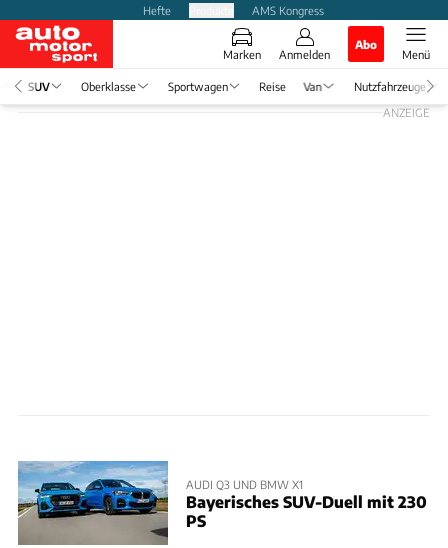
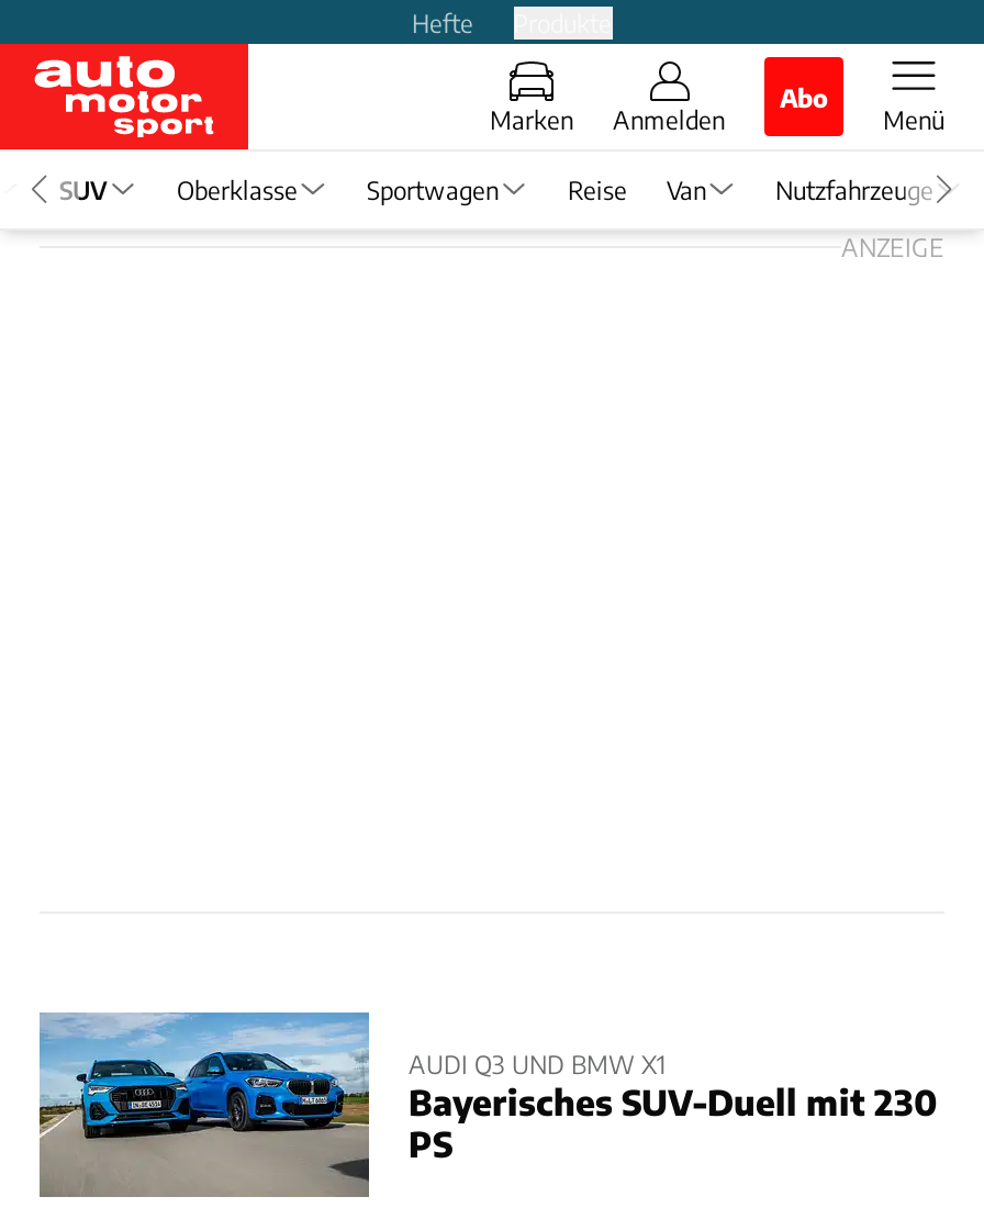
[251,2,323,16] AMS Kongress -> none

